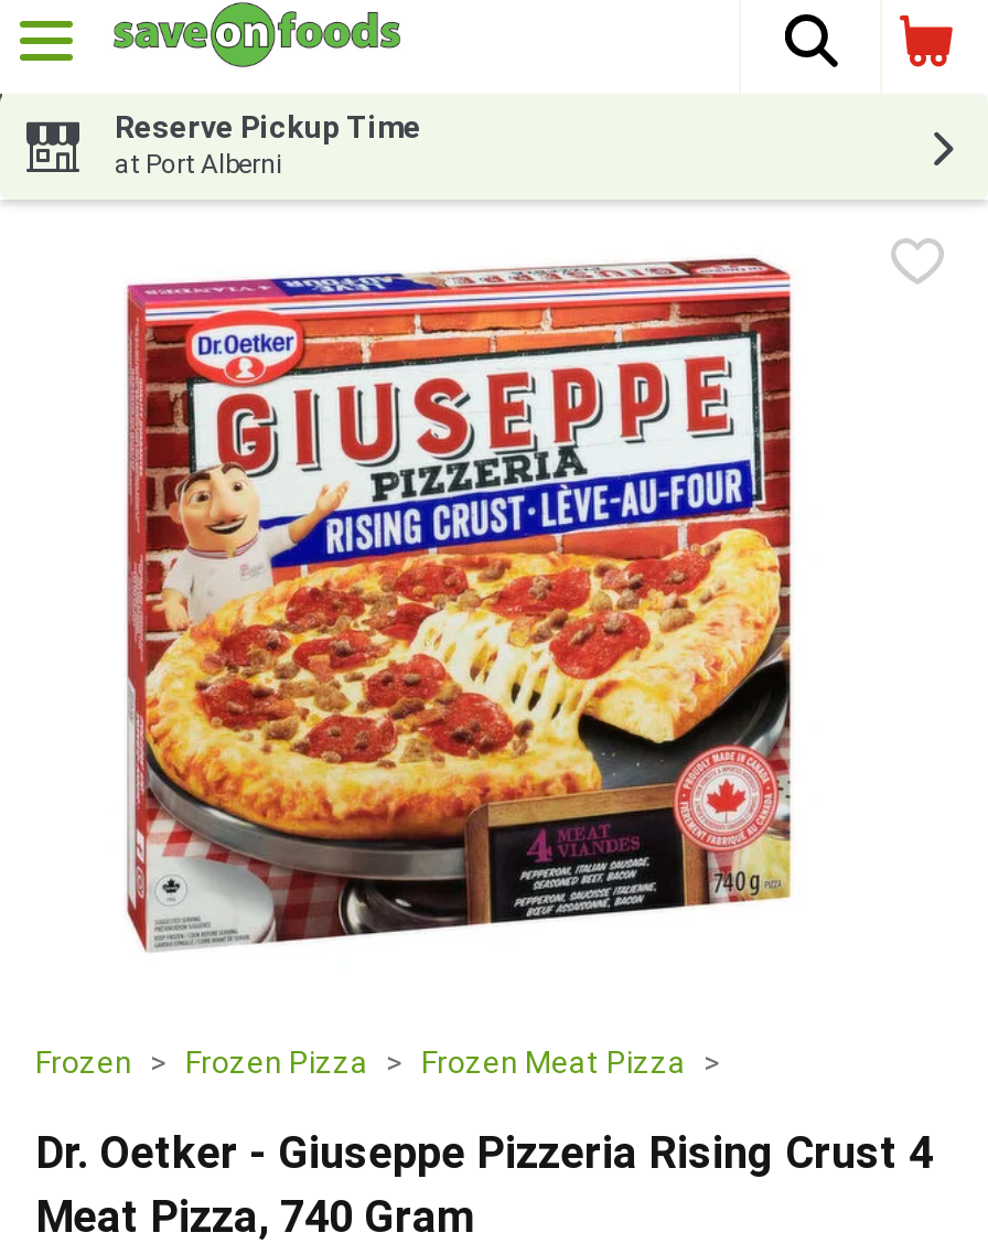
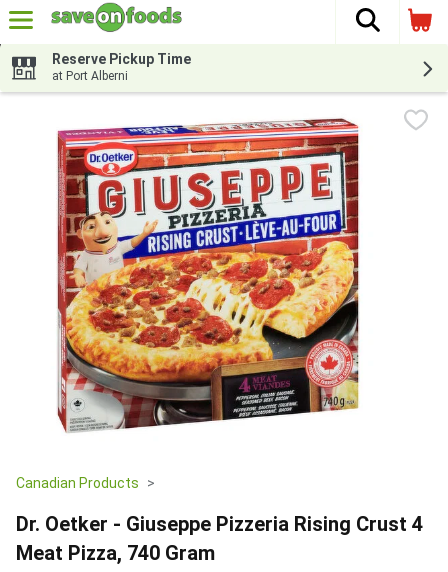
[35,1044,686,1080] Frozen | Frozen Pizza | Frozen Meat Pizza -> [16,475,139,491] Canadian Products

